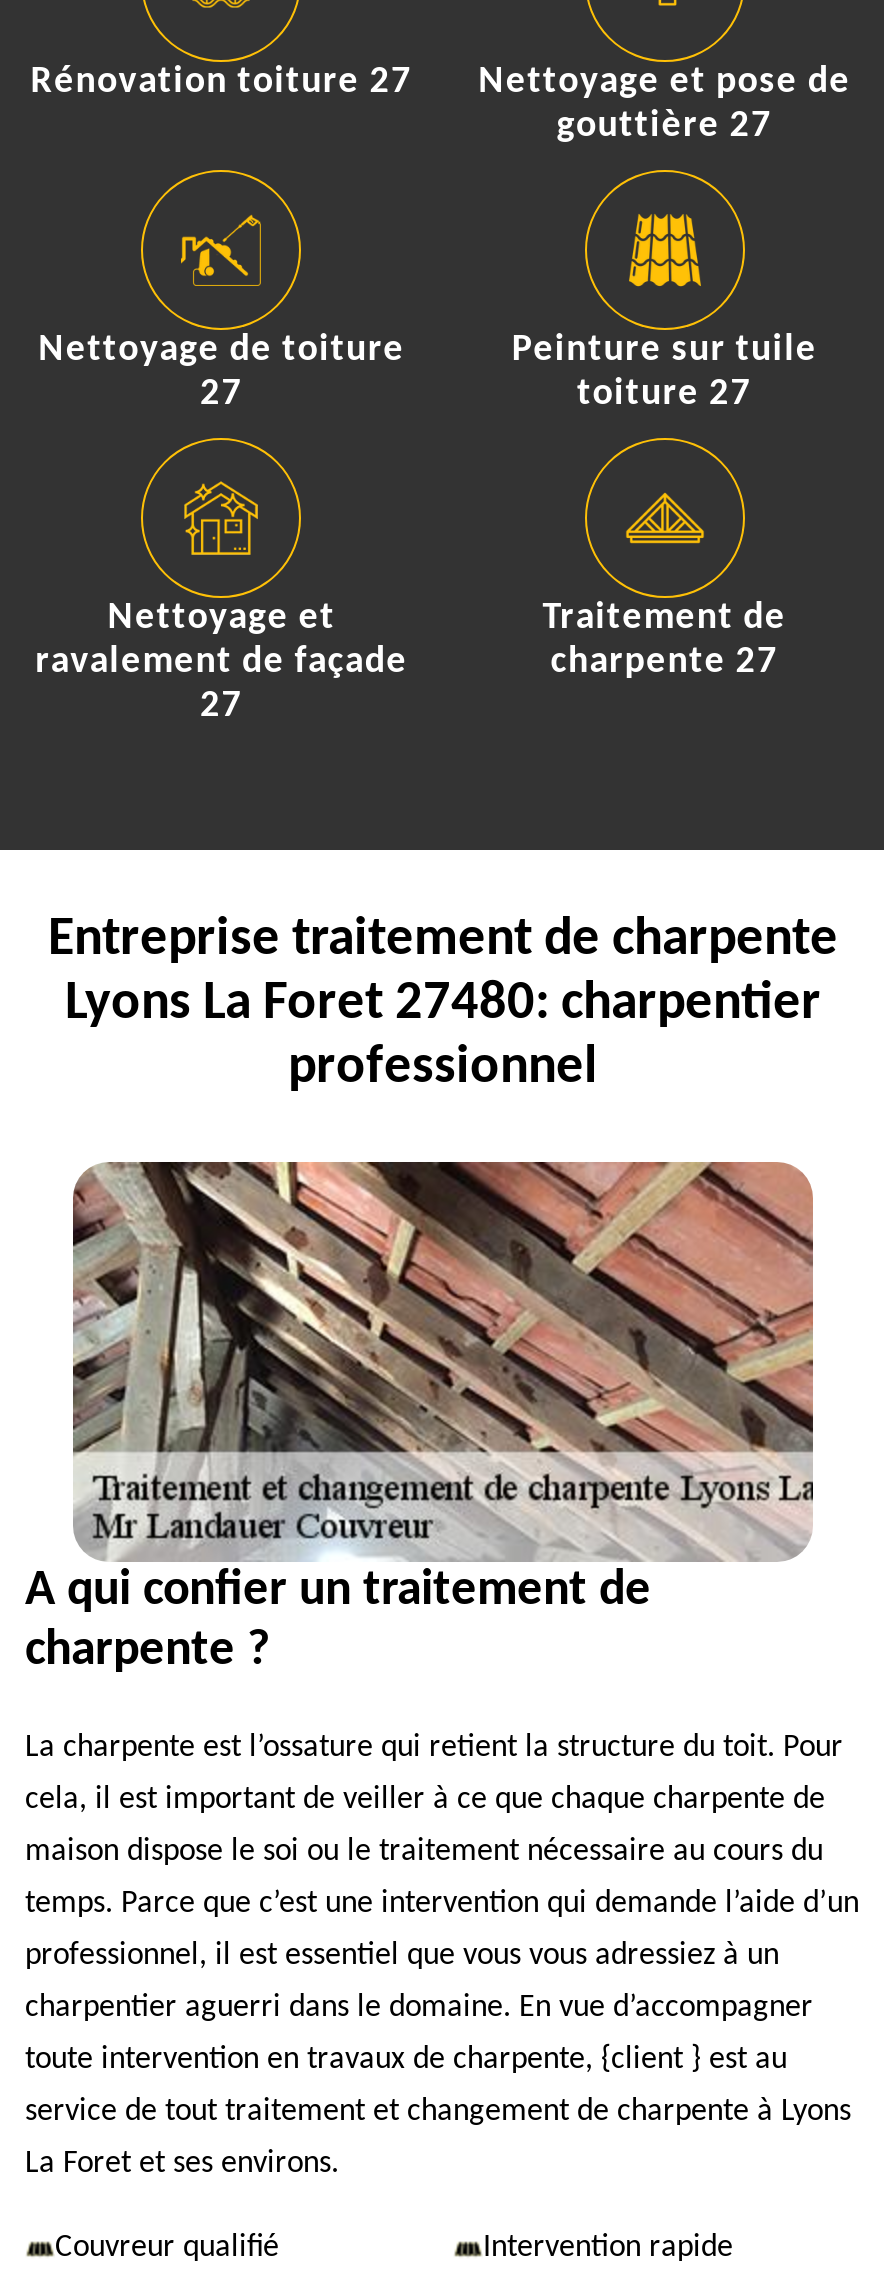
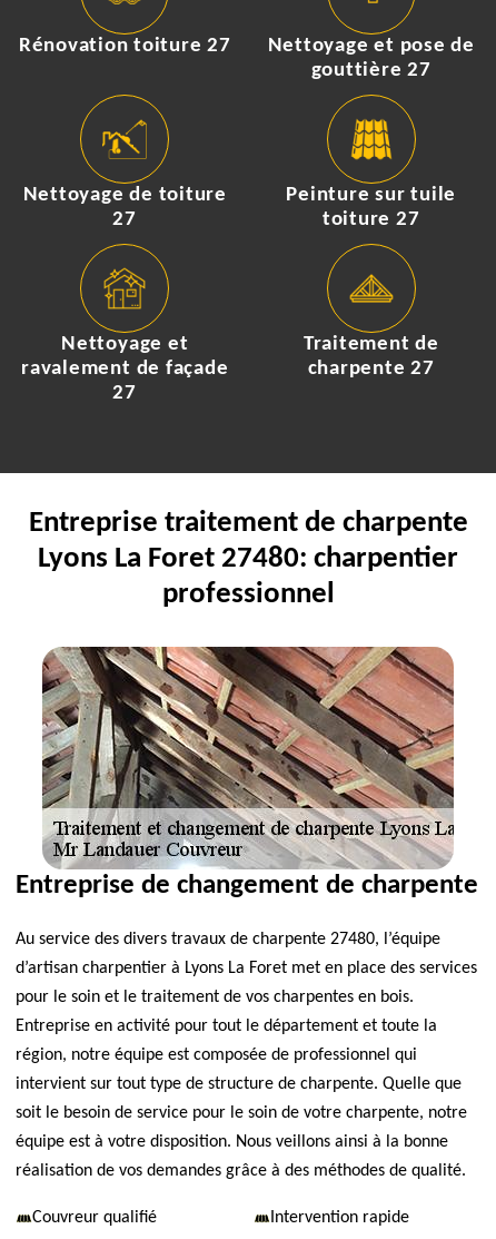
[25,1566,651,1676] A qui confier un traitement de | charpente ? -> [16,872,478,899] Entreprise de changement de charpente
[25,1732,843,1764] La charpente est l’ossature qui retient la structure du toit. Pour -> [16,931,440,948] Au service des divers travaux de charpente 27480, l’équipe
[25,1784,825,1816] cela, il est important de veiller à ce que chaque charpente de -> [16,960,477,977] d’artisan charpentier à Lyons La Foret met en place des services
[25,1836,823,1868] maison dispose le soi ou le traitement nécessaire au cours du -> [16,989,414,1006] pour le soin et le traitement de vos charpentes en bois.
[25,1888,859,1920] temps. Parce que c’est une intervention qui demande l’aide d’un -> [16,1017,437,1035] Entreprise en activité pour tout le département et toute la
[25,1940,779,1972] professionnel, il est essentiel que vous vous adressiez à un -> [16,1046,417,1064] région, notre équipe est composée de professionnel qui
[25,1992,813,2024] charpentier aguerri dans le domaine. En vue d’accompagner -> [16,1075,462,1093] intervient sur tout type de structure de charpente. Quelle que
[25,2044,787,2076] toute intervention en travaux de charpente, {client } est au -> [16,1104,467,1122] soit le besoin de service pour le soin de votre charpente, notre
[25,2096,851,2128] service de tout traitement et changement de charpente à Lyons -> [16,1133,448,1151] équipe est à votre disposition. Nous veillons ainsi à la bonne
[25,2148,339,2180] La Foret et ses environs. -> [16,1162,466,1180] réalisation de vos demandes grâce à des méthodes de qualité.

